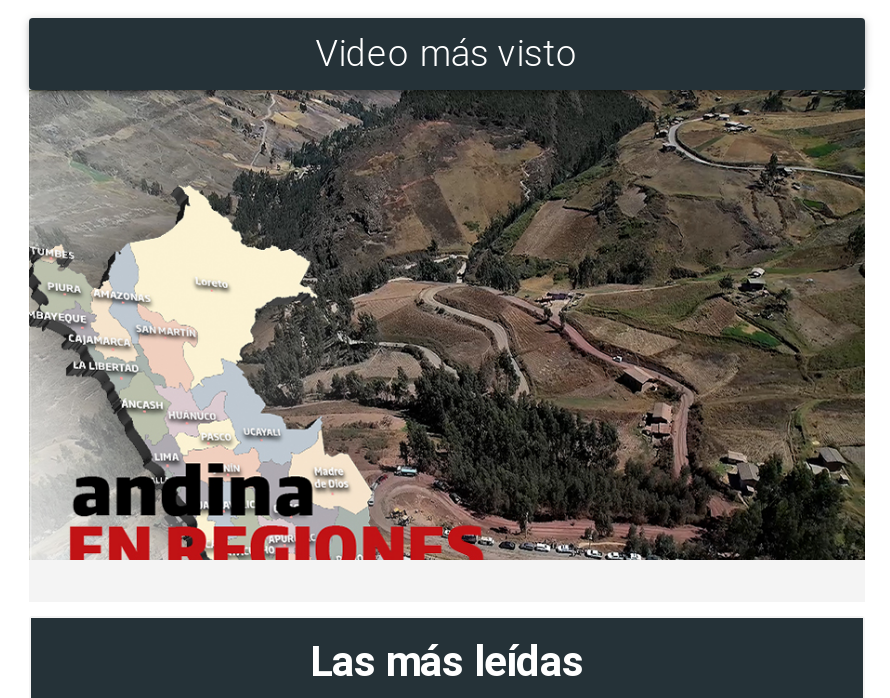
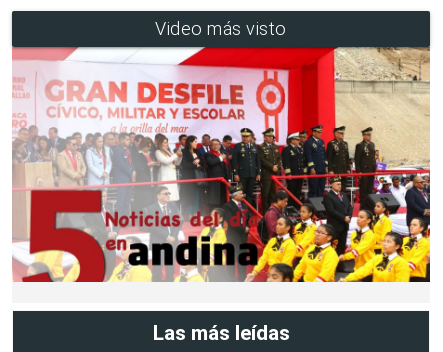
[27,90,867,562] [image] -> [12,46,431,283] [image]

